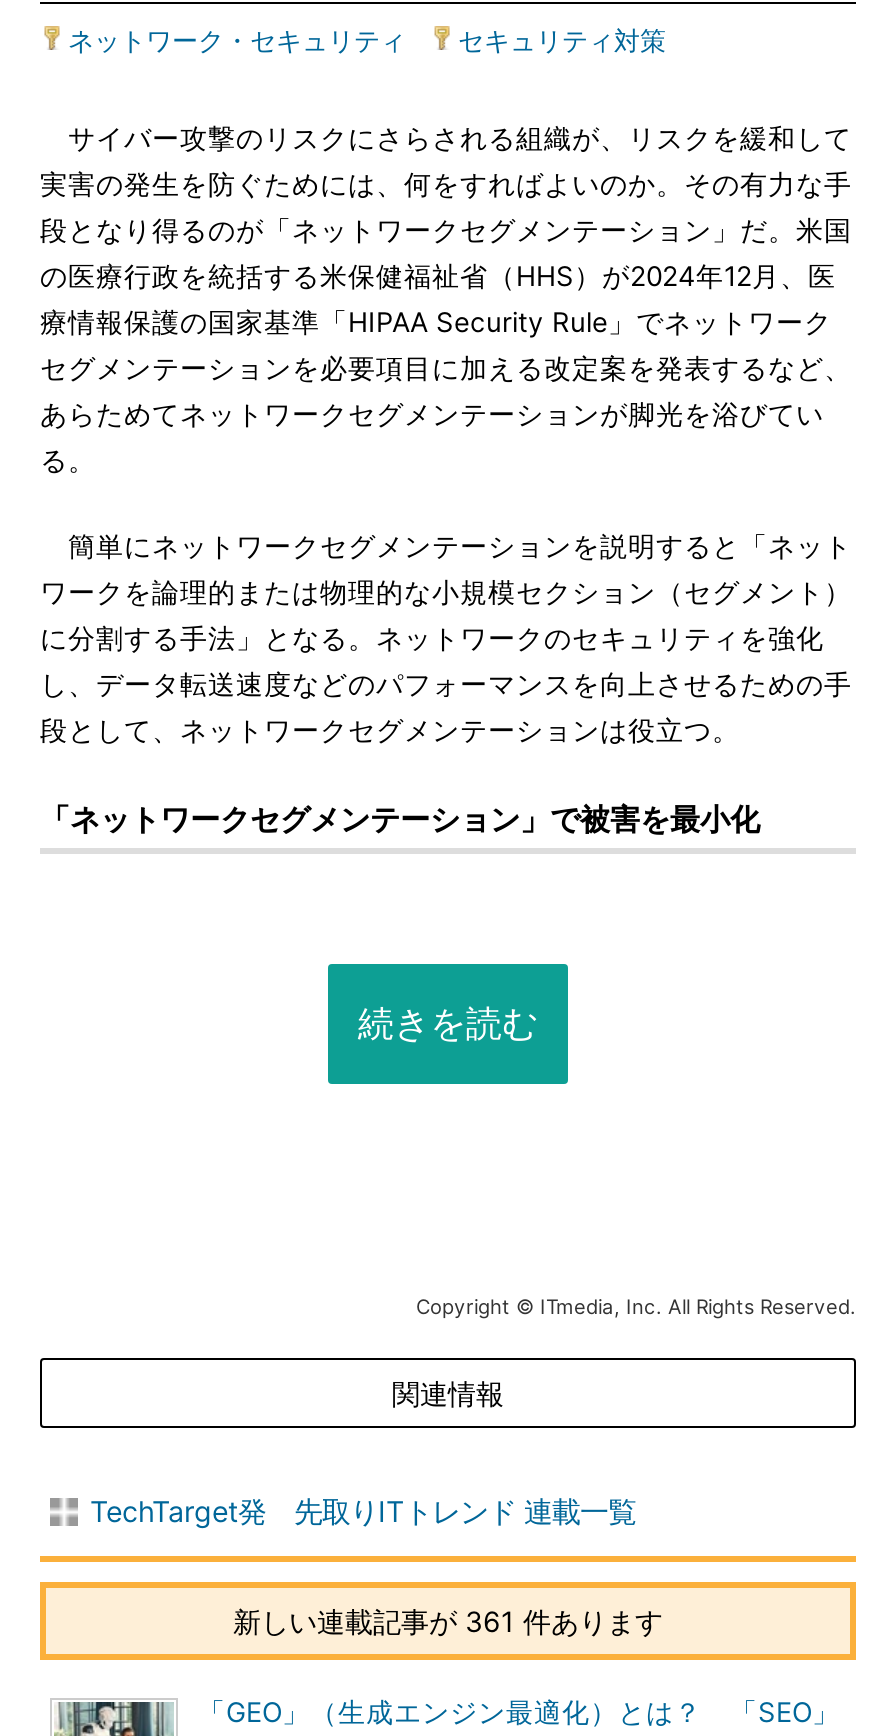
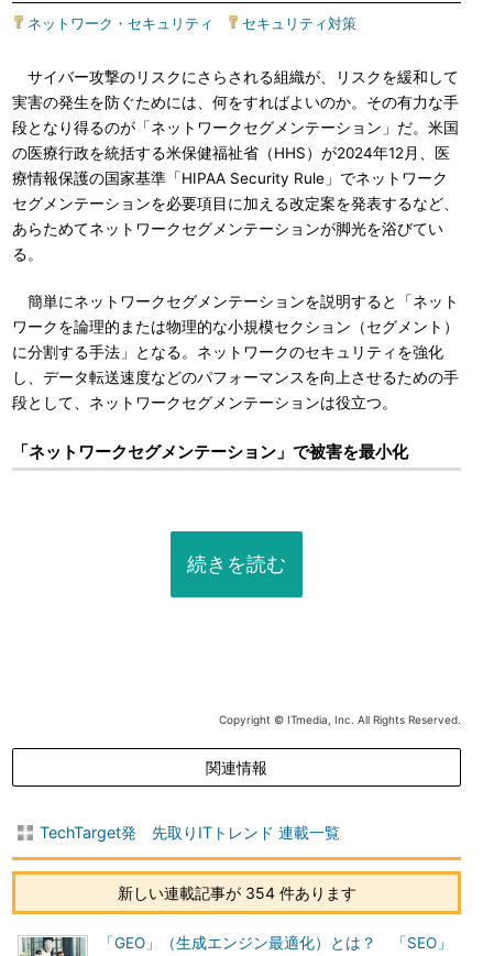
[233,1604,663,1638] 新しい連載記事が 361 件あります -> [117,883,356,902] 新しい連載記事が 354 件あります

